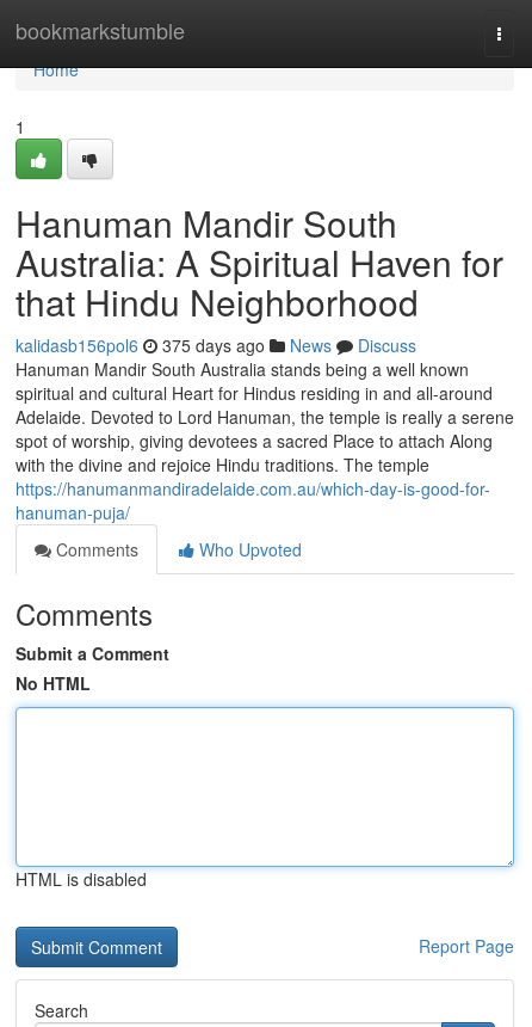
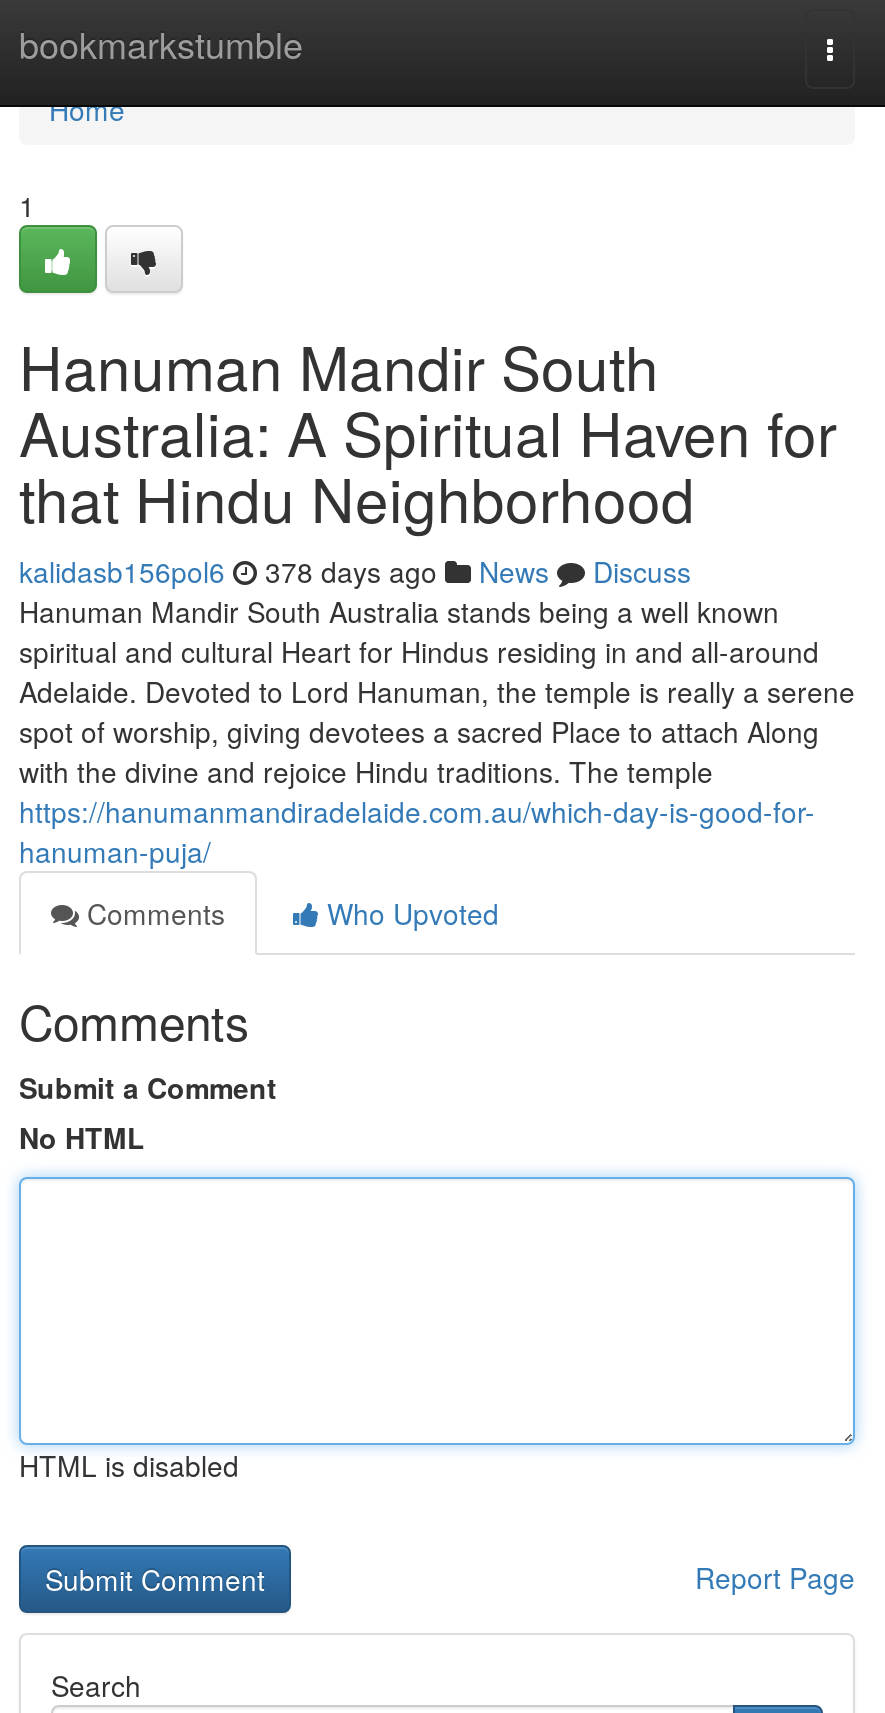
[16,333,416,357] kalidasb156pol6 375 days ago News Discuss -> [19,551,691,591] kalidasb156pol6 378 days ago News Discuss

